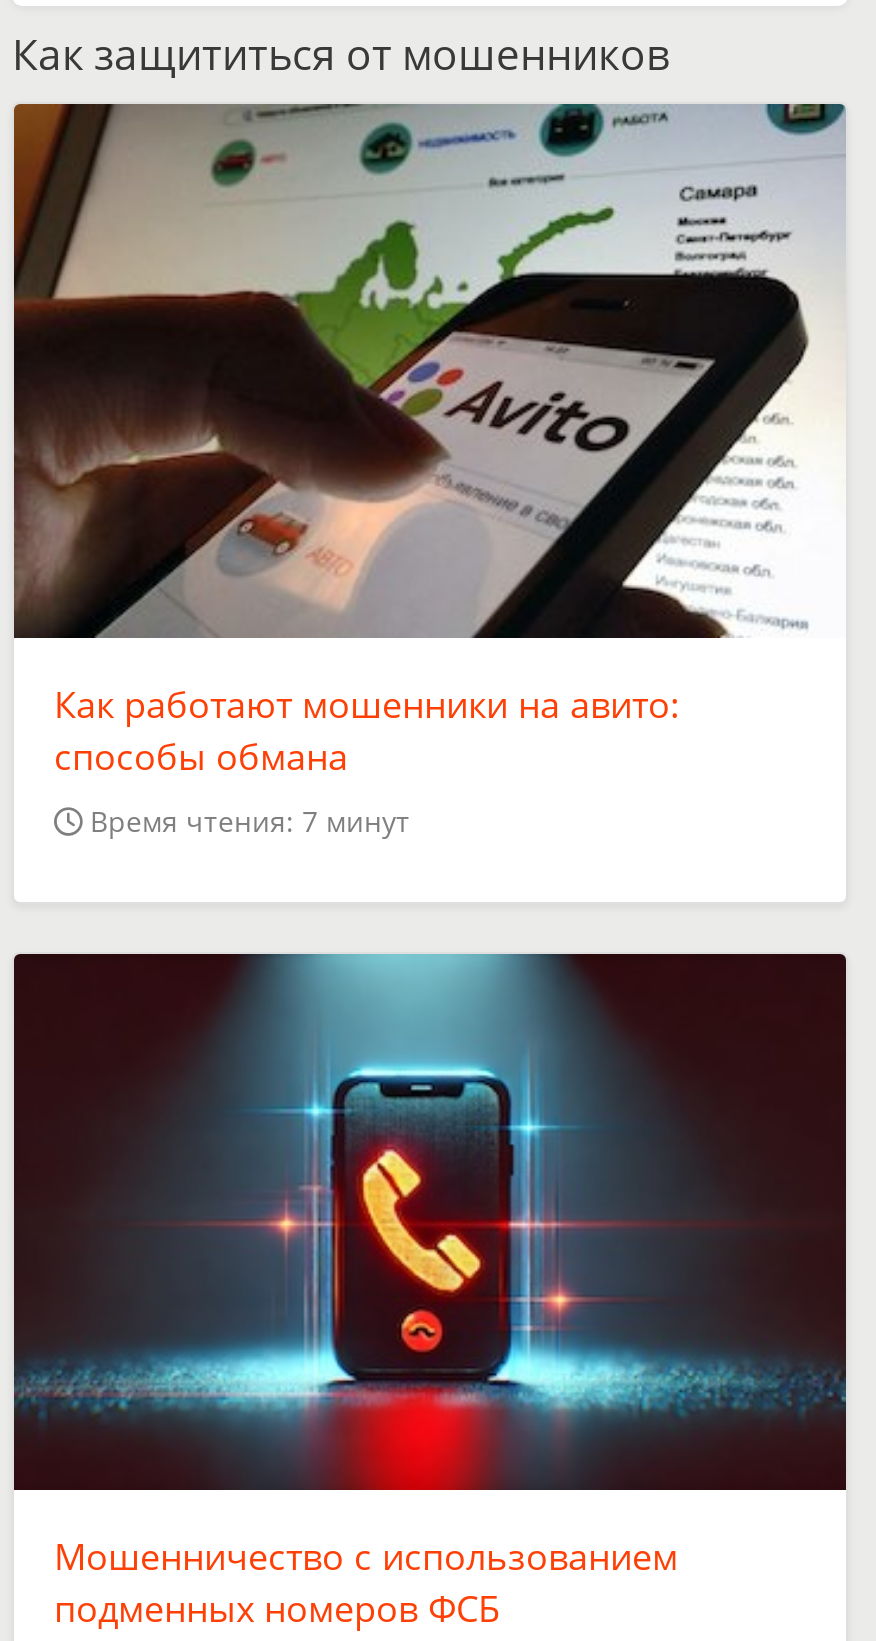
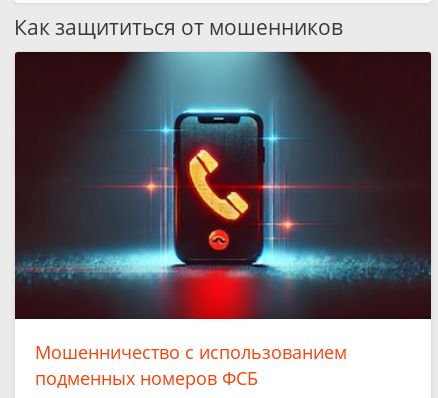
[14,102,846,840] [image] | Как работают мошенники на авито: | способы обмана | Время чтения: 7 минут -> none

